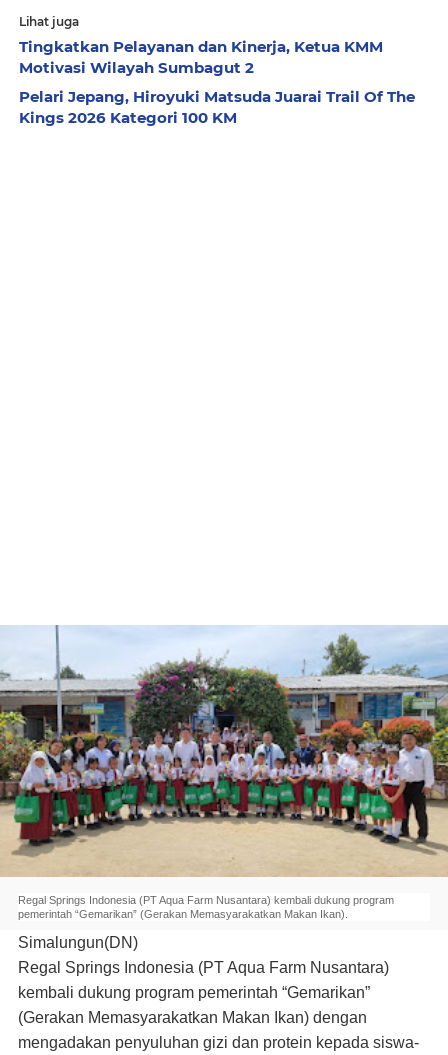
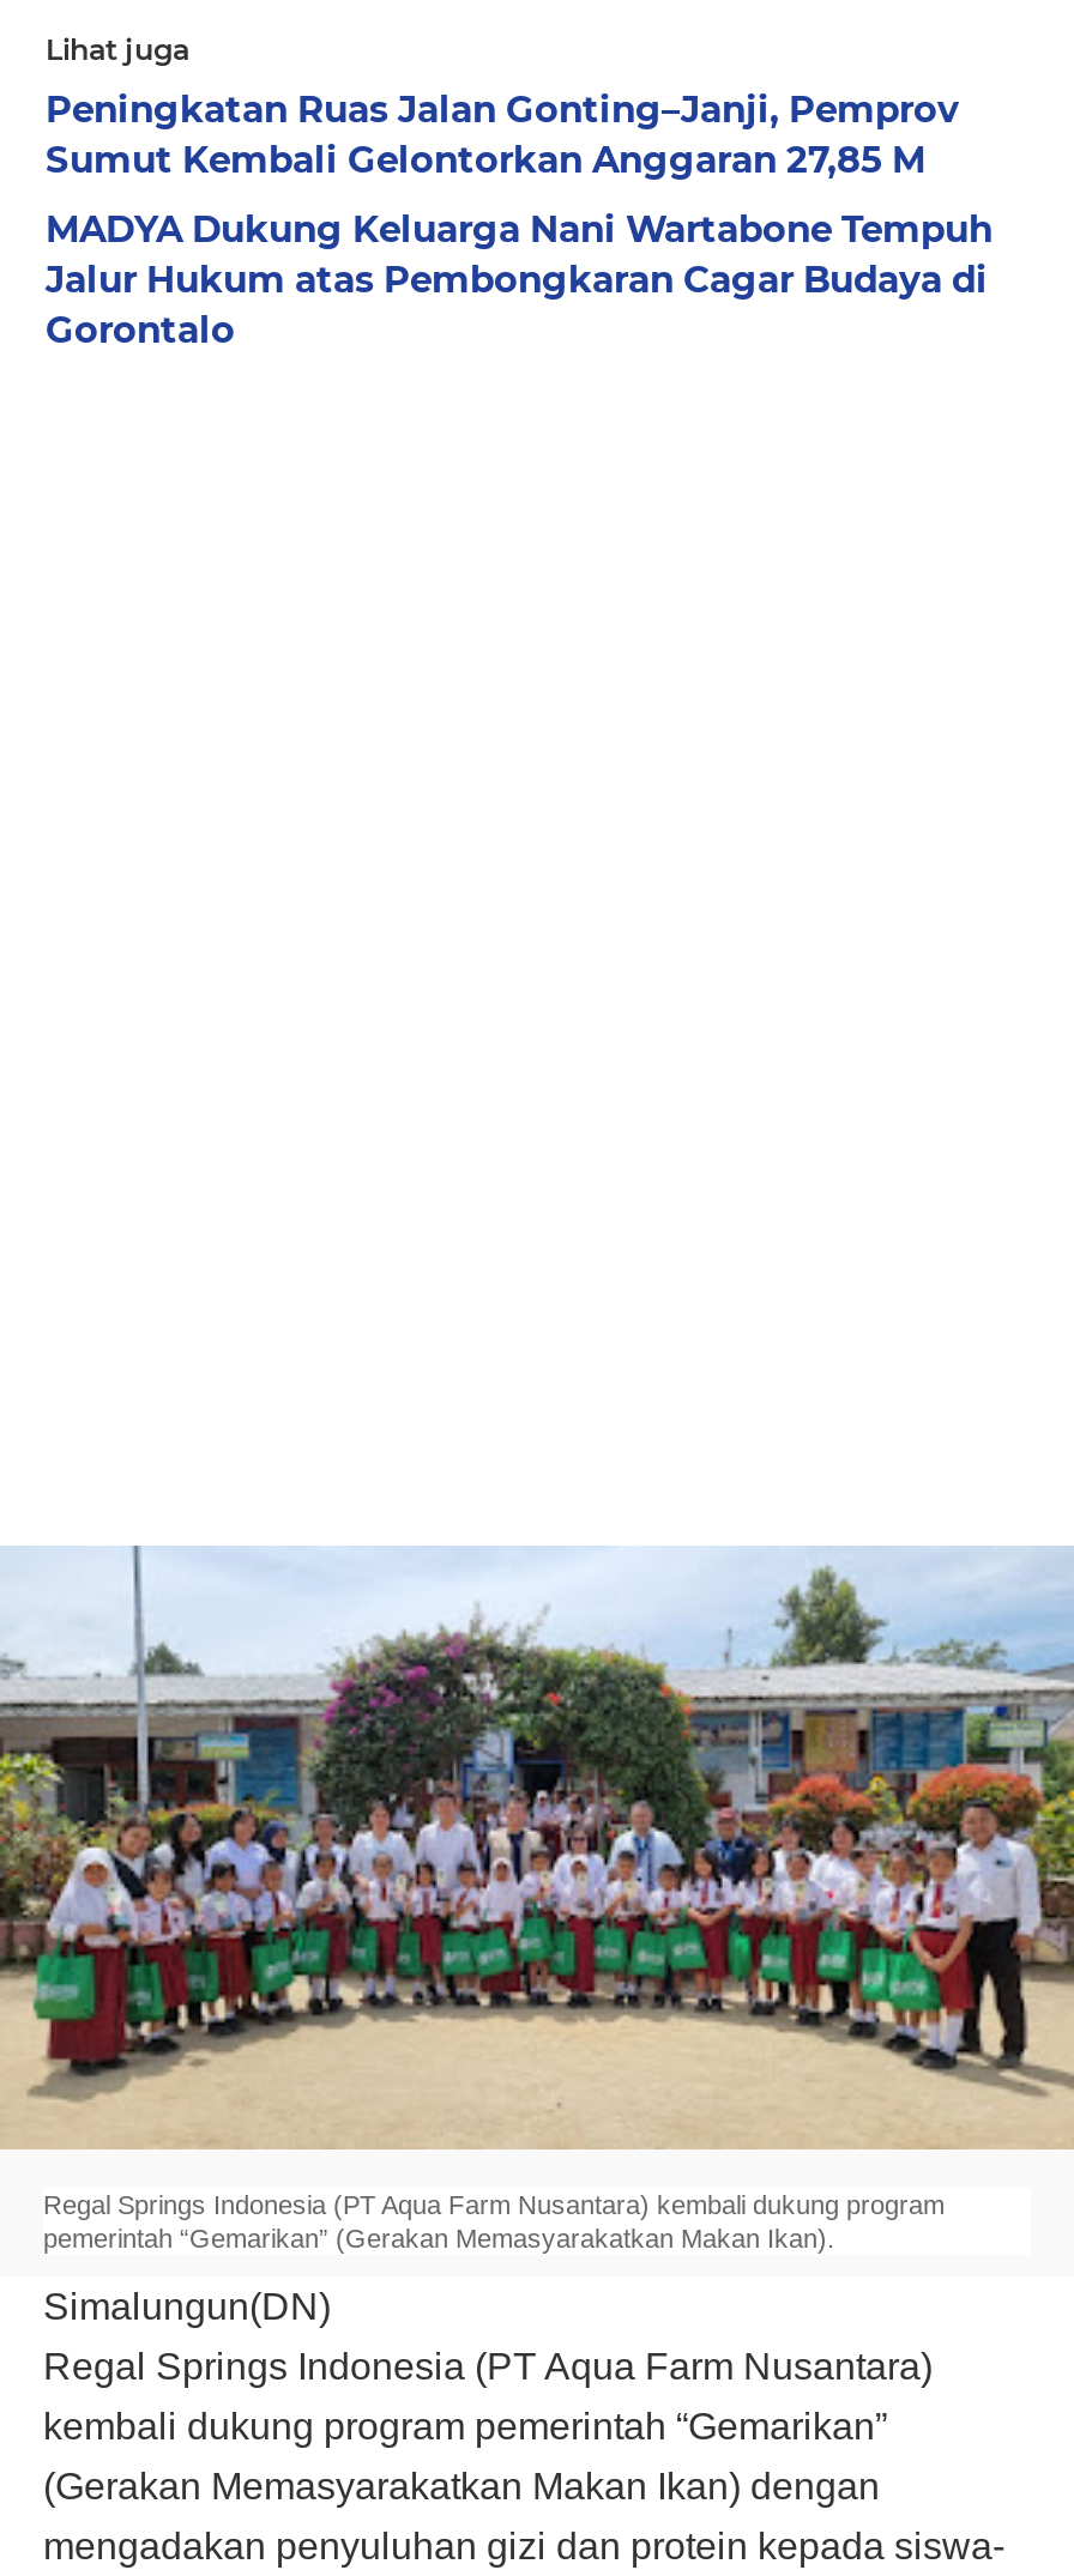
[19,37,383,77] Tingkatkan Pelayanan dan Kinerja, Ketua KMM | Motivasi Wilayah Sumbagut 2 -> [46,86,959,182] Peningkatan Ruas Jalan Gonting–Janji, Pemprov | Sumut Kembali Gelontorkan Anggaran 27,85 M
[19,87,415,127] Pelari Jepang, Hiroyuki Matsuda Juarai Trail Of The | Kings 2026 Kategori 100 KM -> [46,206,992,352] MADYA Dukung Keluarga Nani Wartabone Tempuh | Jalur Hukum atas Pembongkaran Cagar Budaya di | Gorontalo

